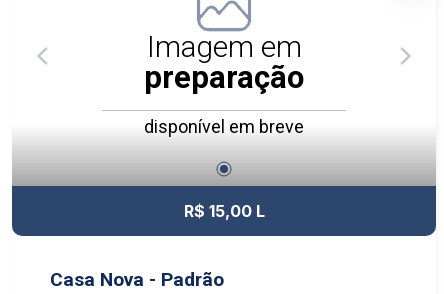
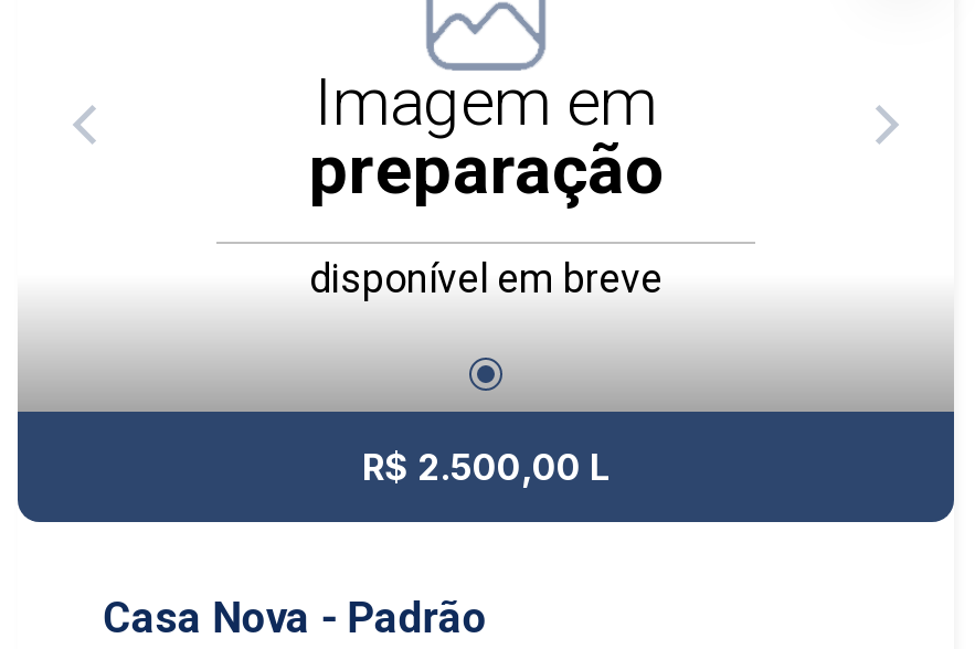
[183,201,264,221] R$ 15,00 L -> [362,444,610,488] R$ 2.500,00 L

